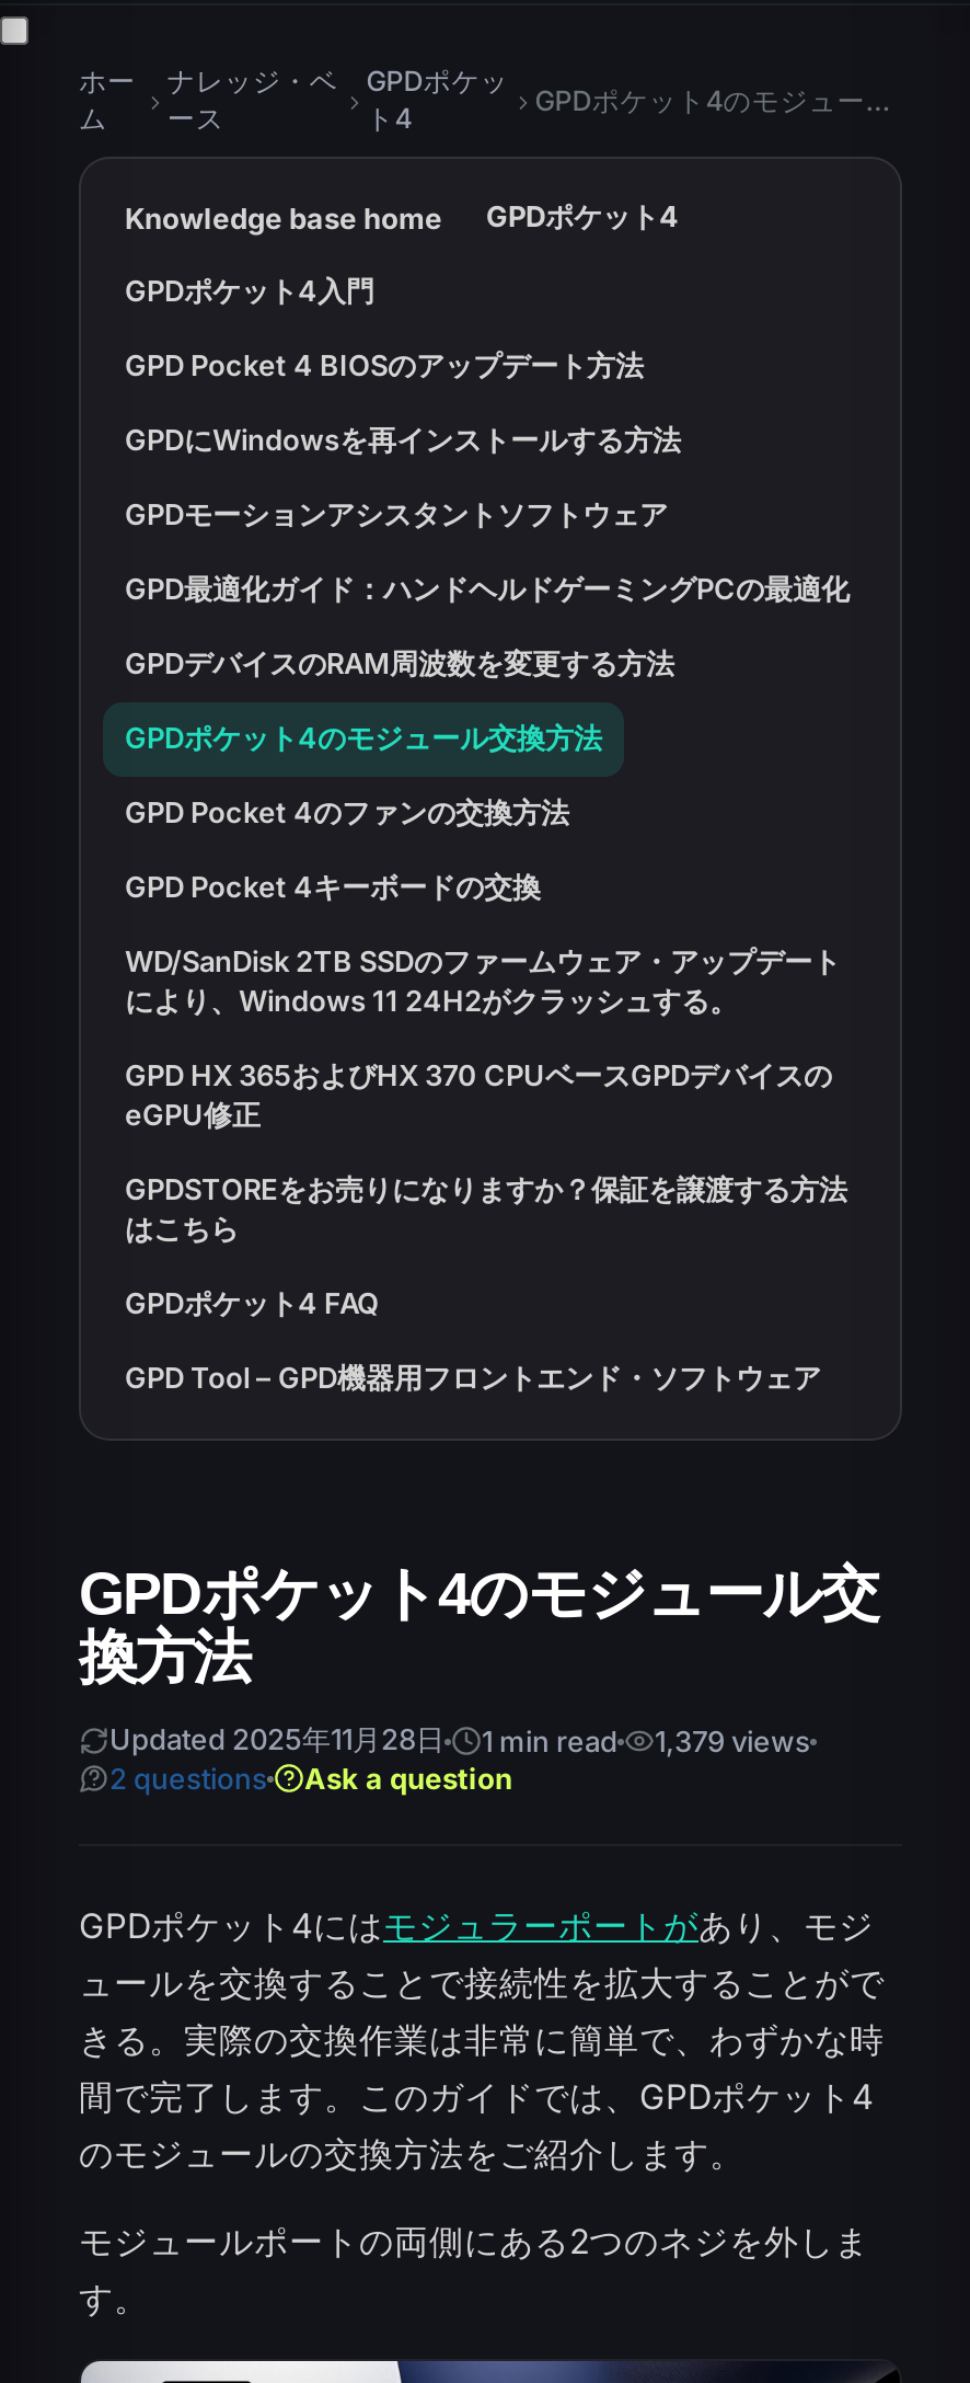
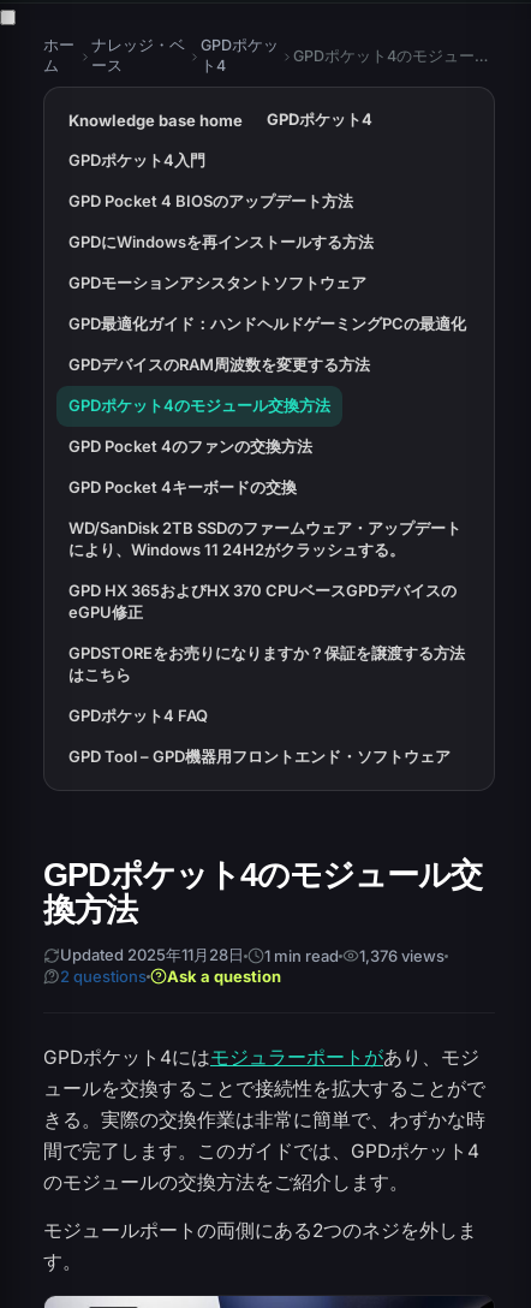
[109,1722,810,1759] Updated 2025年11月28日 1 min read 1,379 views -> [60,945,445,966] Updated 2025年11月28日 1 min read 1,376 views

